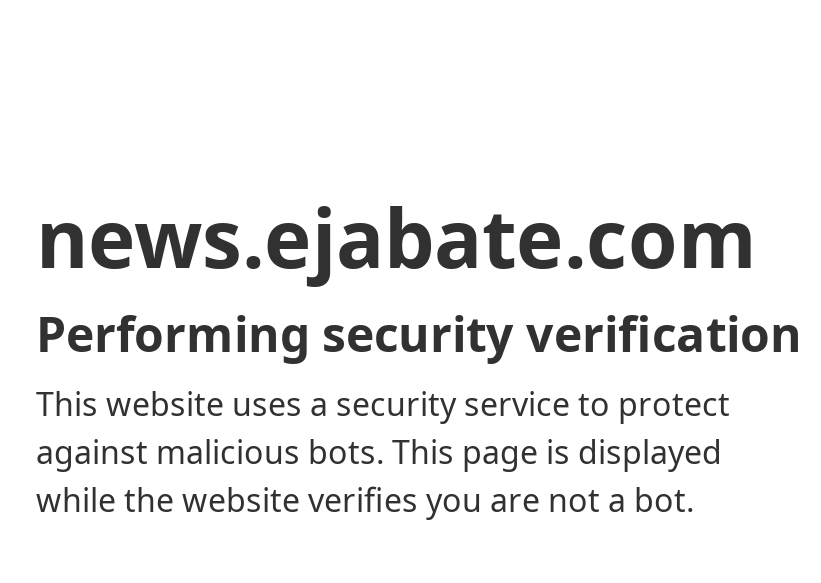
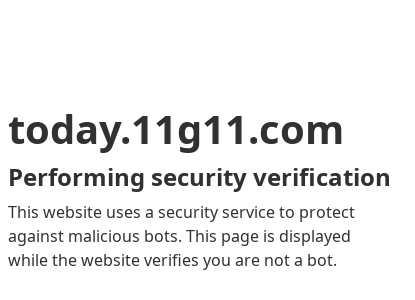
[36,182,756,292] news.ejabate.com -> [8,101,344,156] today.11g11.com

